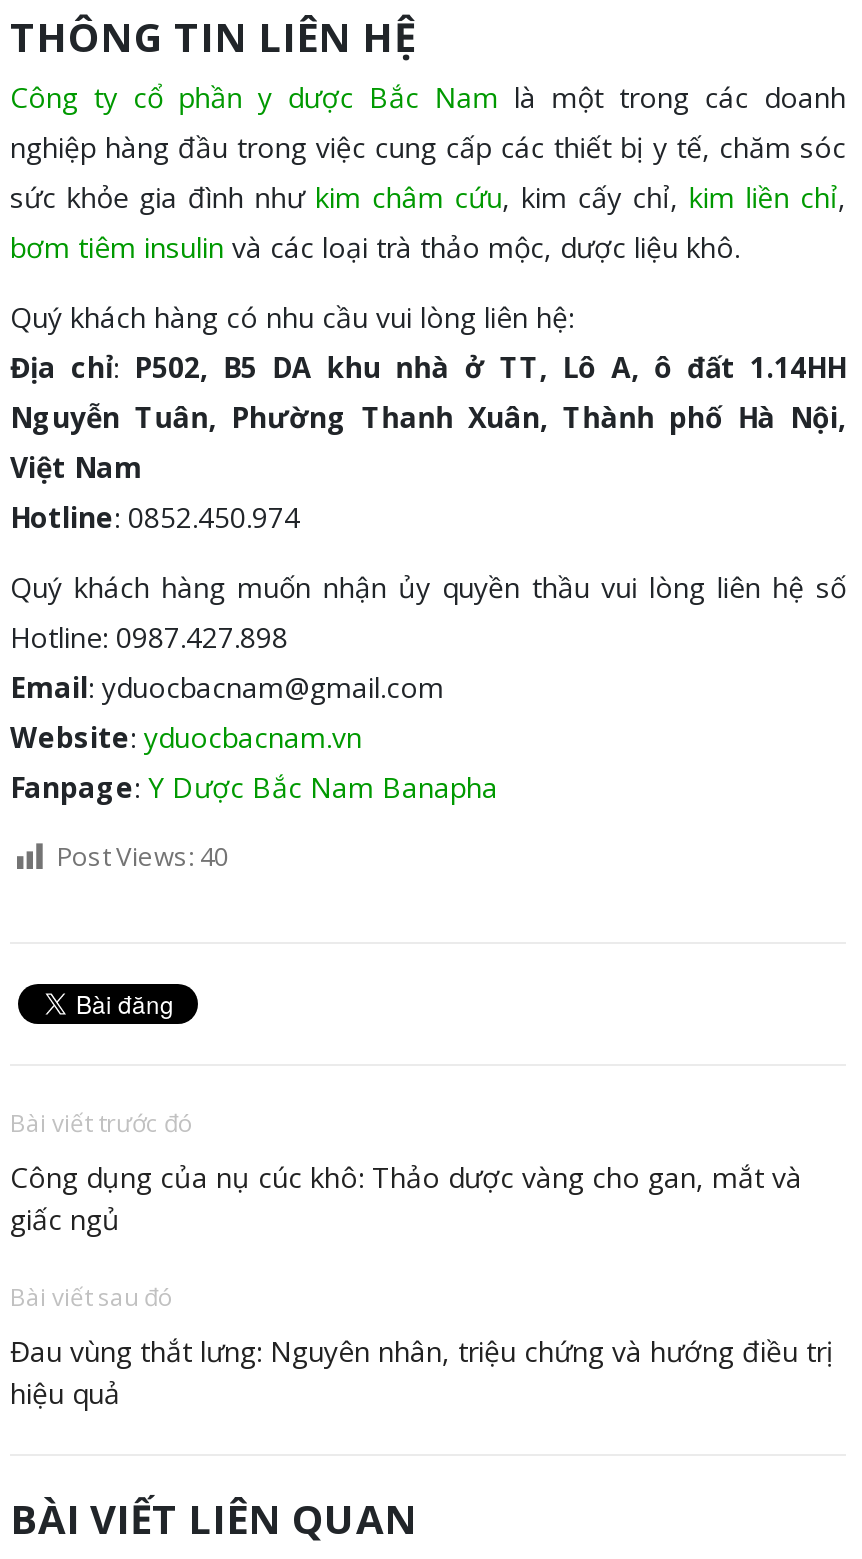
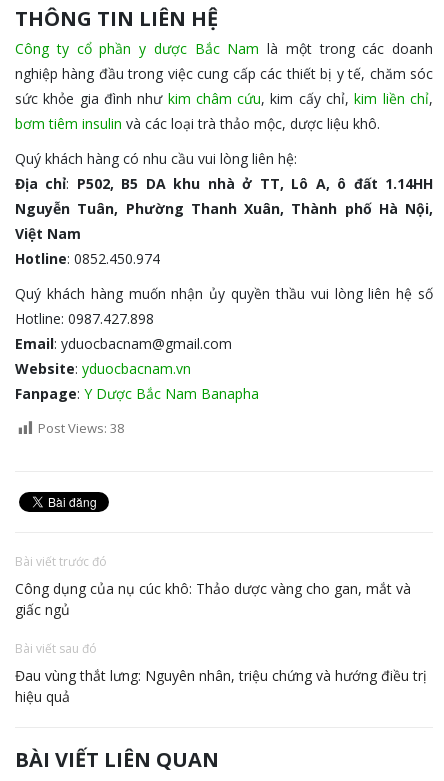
[56,838,228,874] Post Views: 40 -> [38,419,124,437] Post Views: 38

